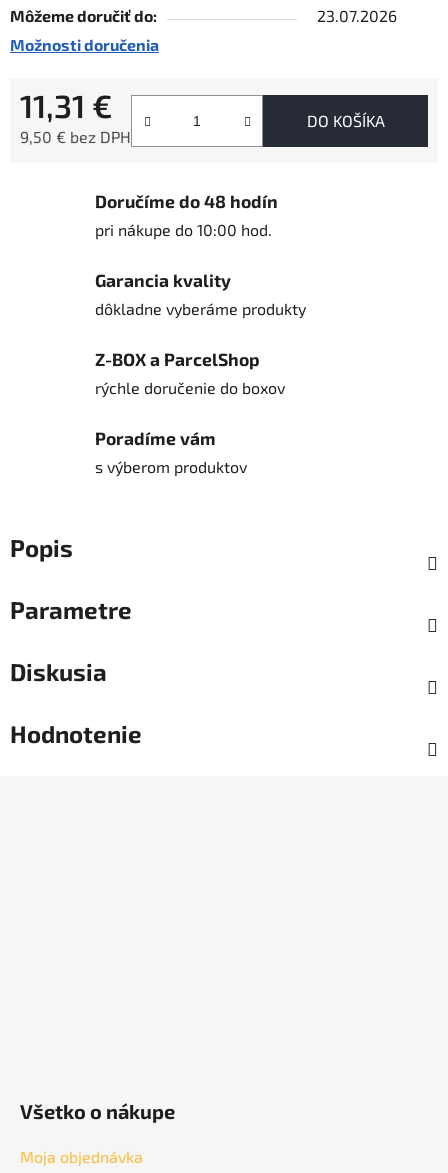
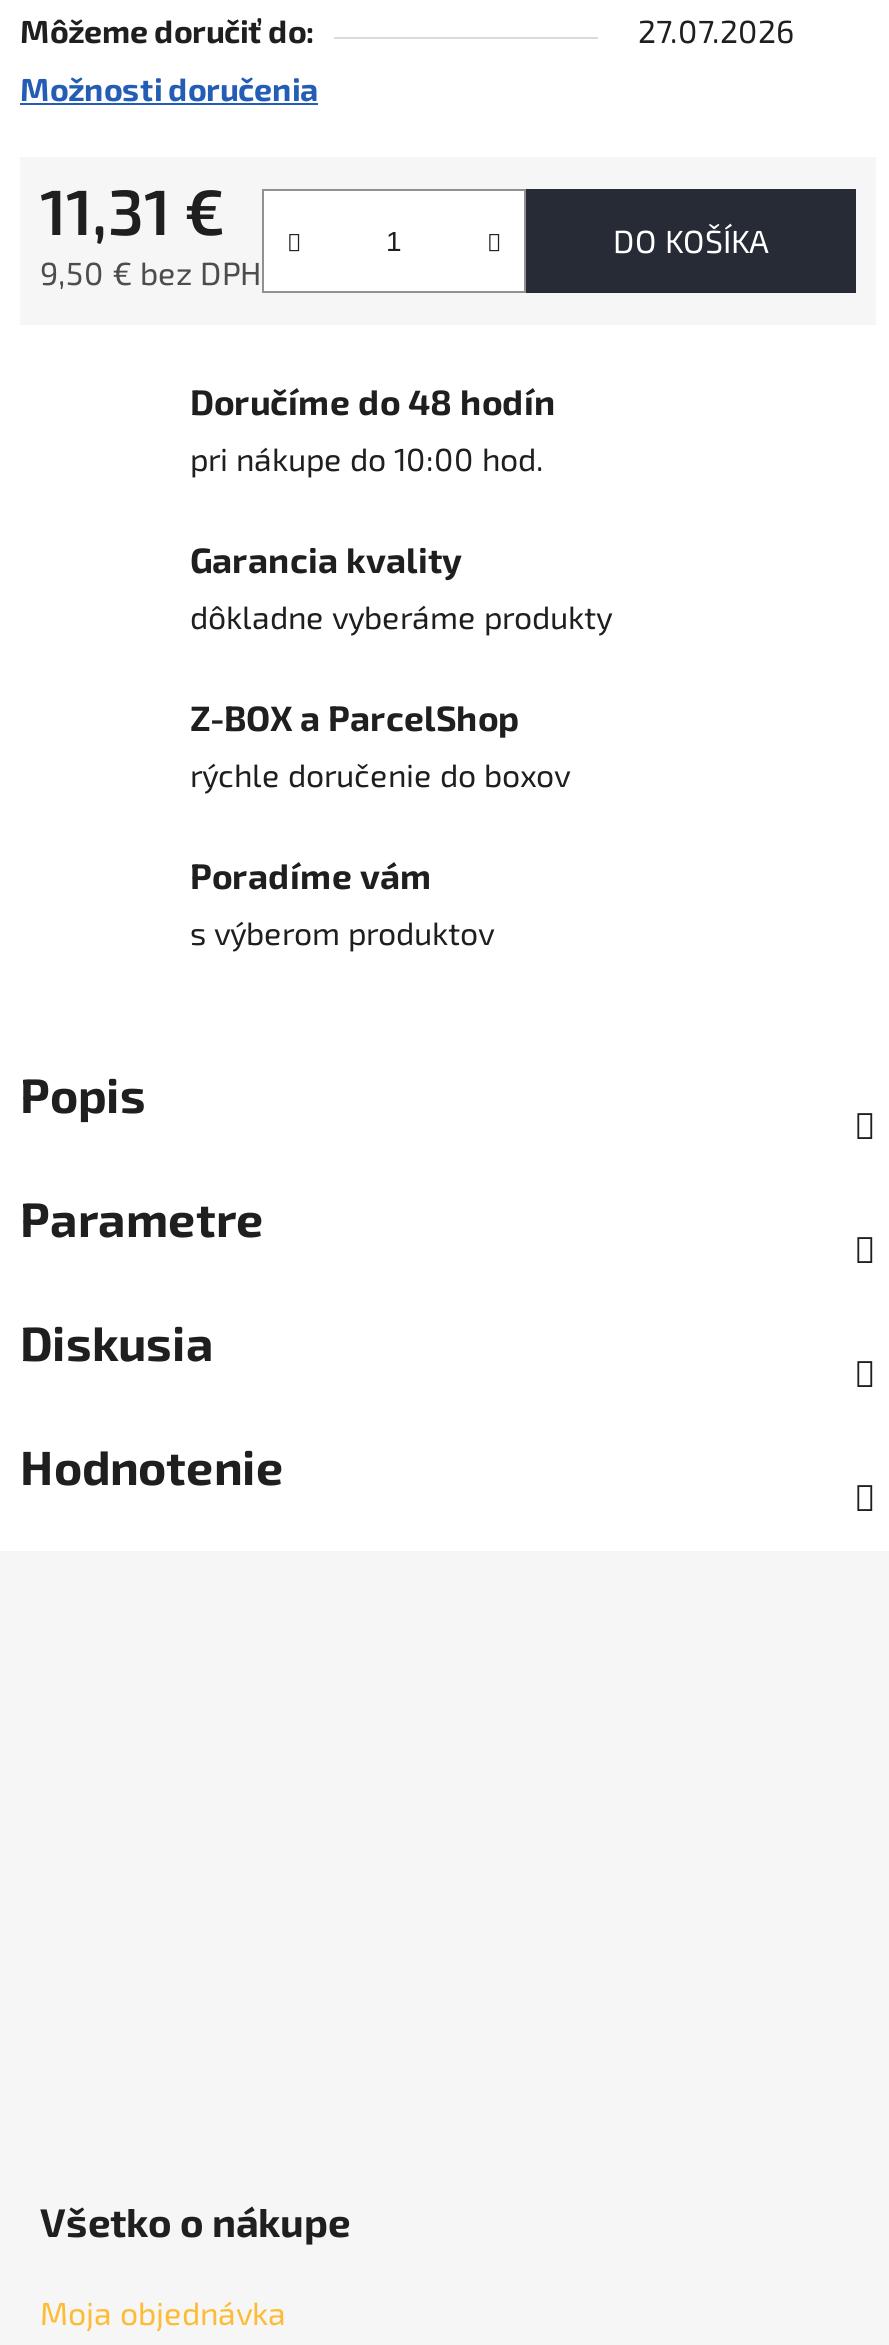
[317,6,397,25] 23.07.2026 -> [638,11,794,49] 27.07.2026

